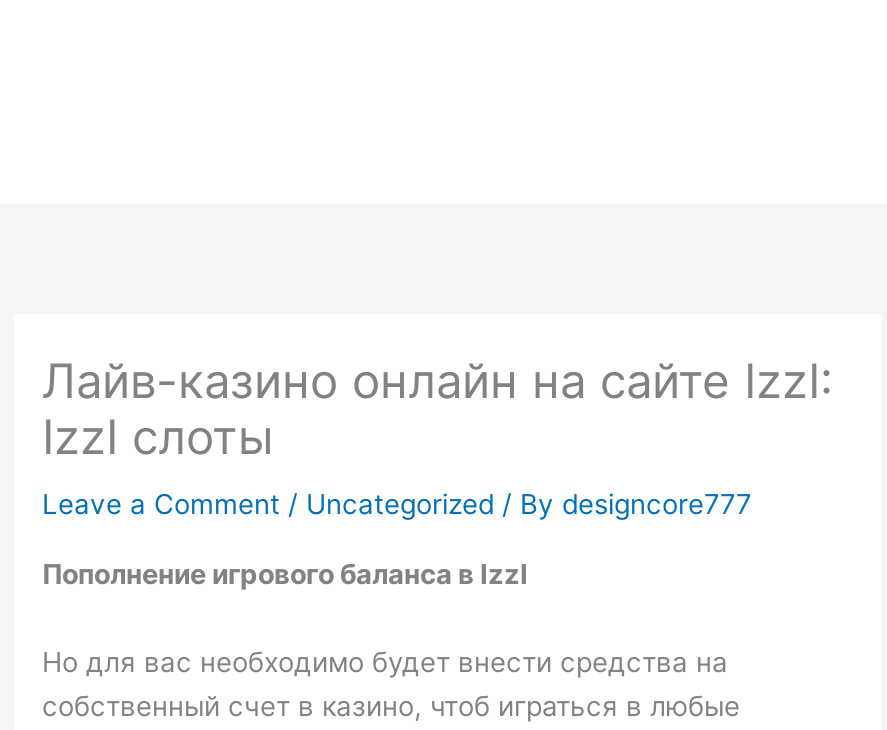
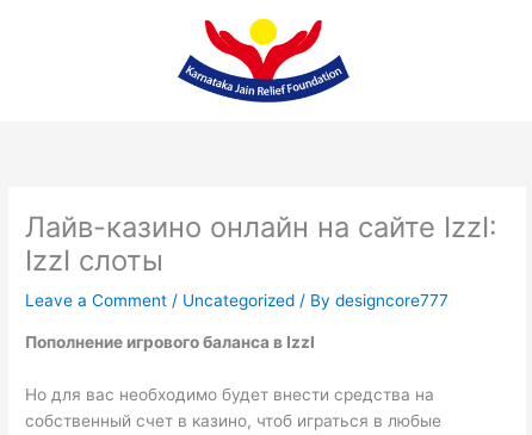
none -> [177,18,351,104] [image]

